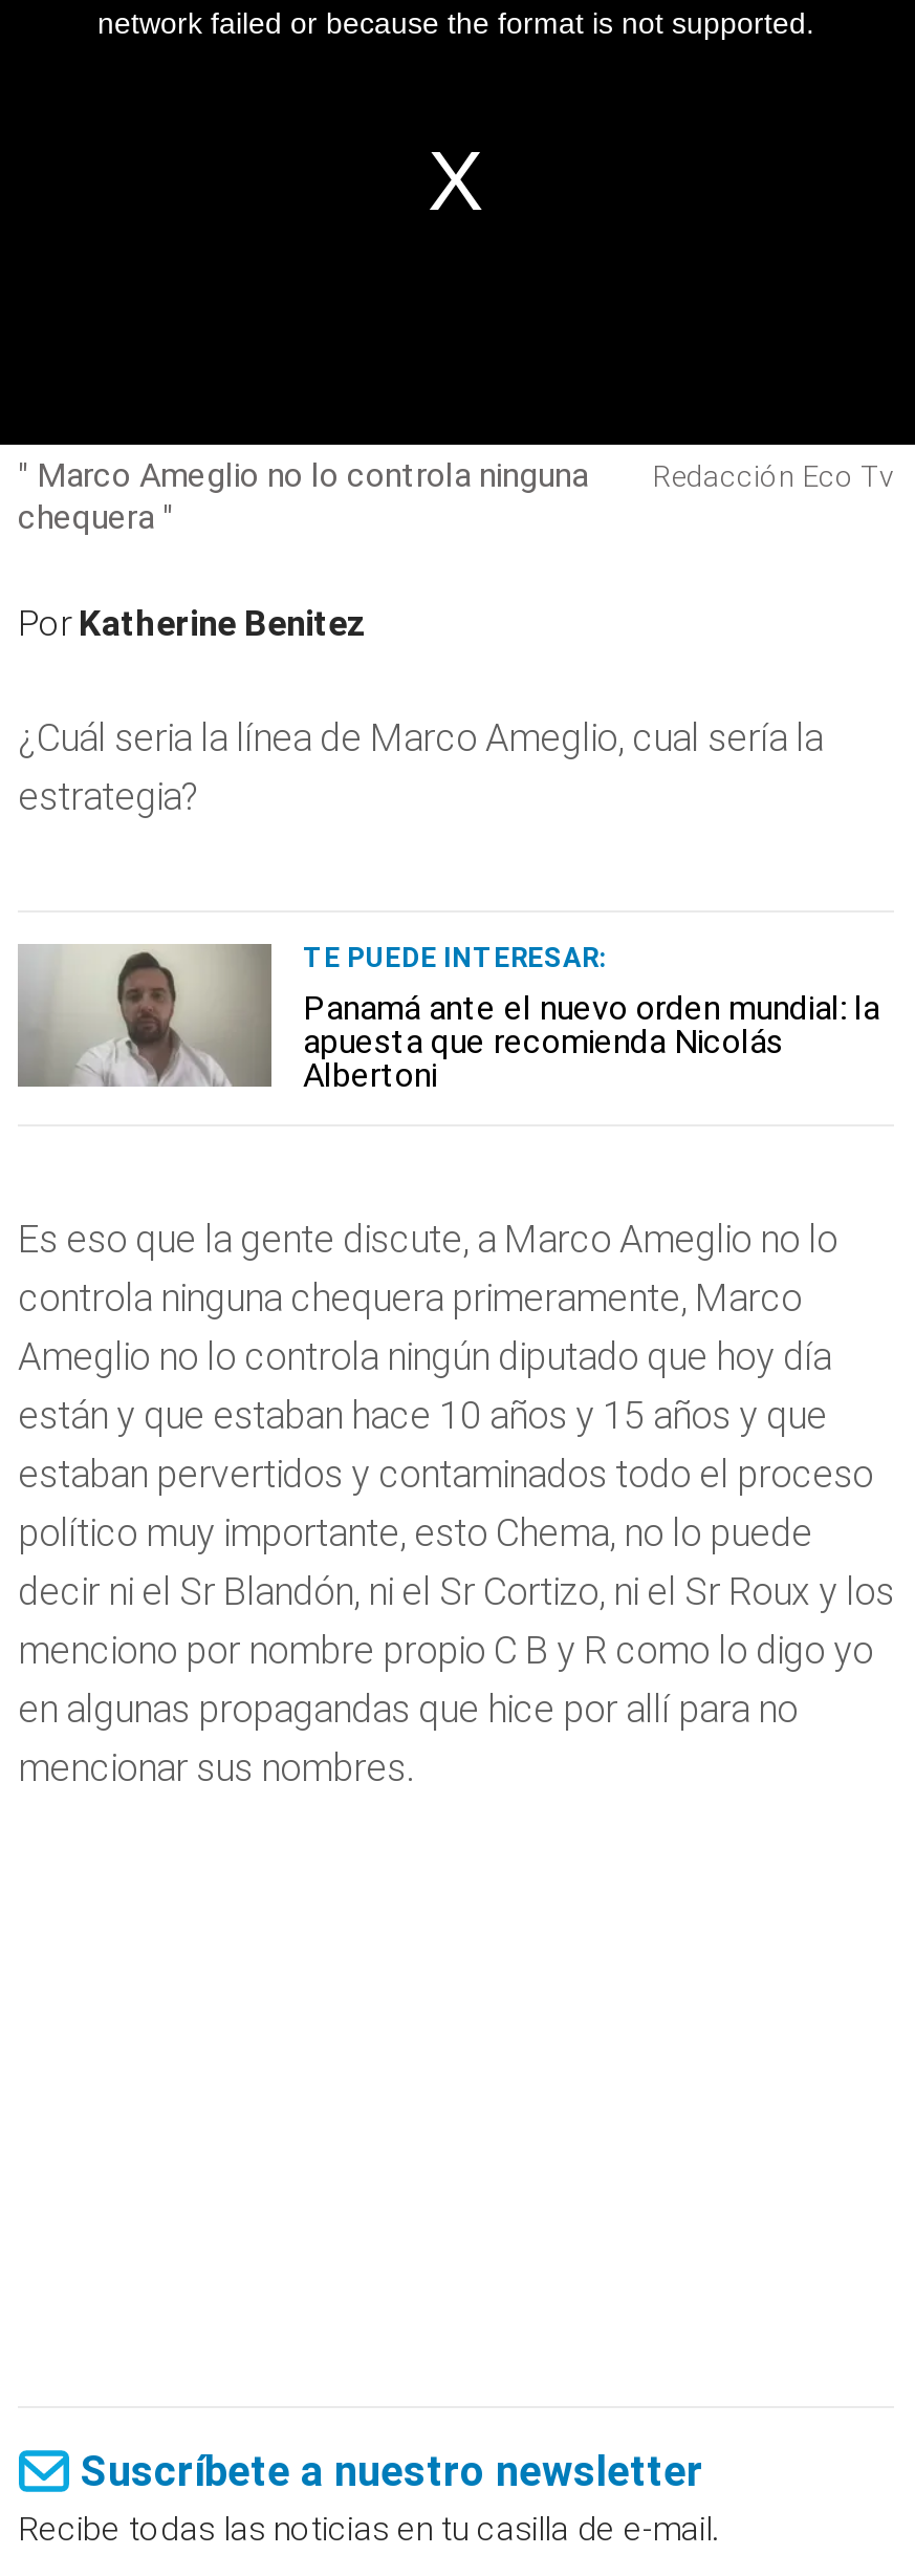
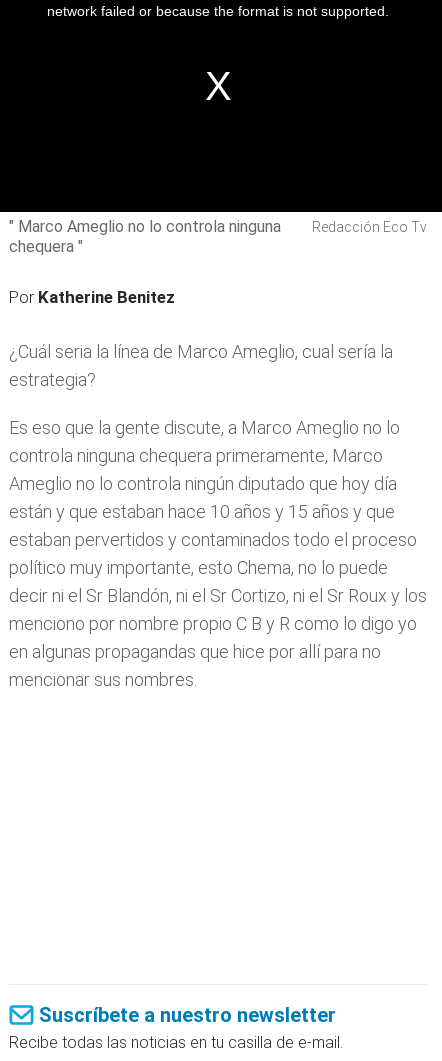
[16,942,879,1095] [image] | TE PUEDE INTERESAR: | Panamá ante el nuevo orden mundial: la | apuesta que recomienda Nicolás | Albertoni -> none

